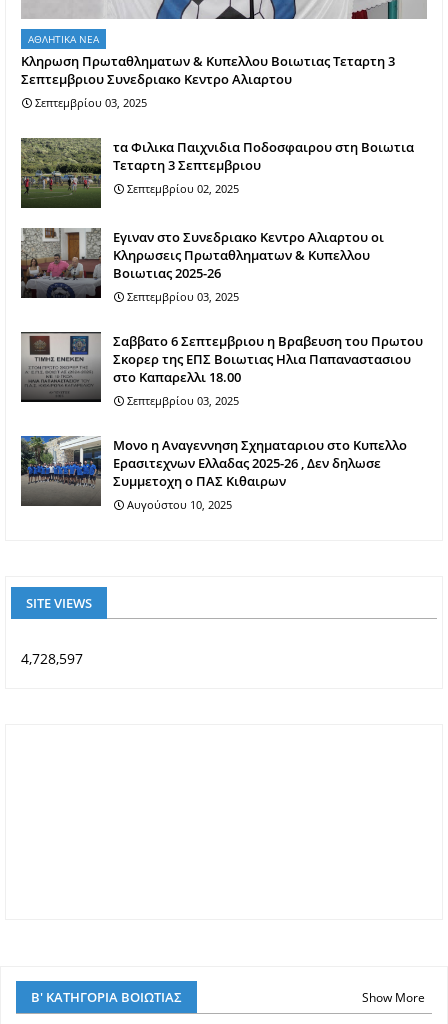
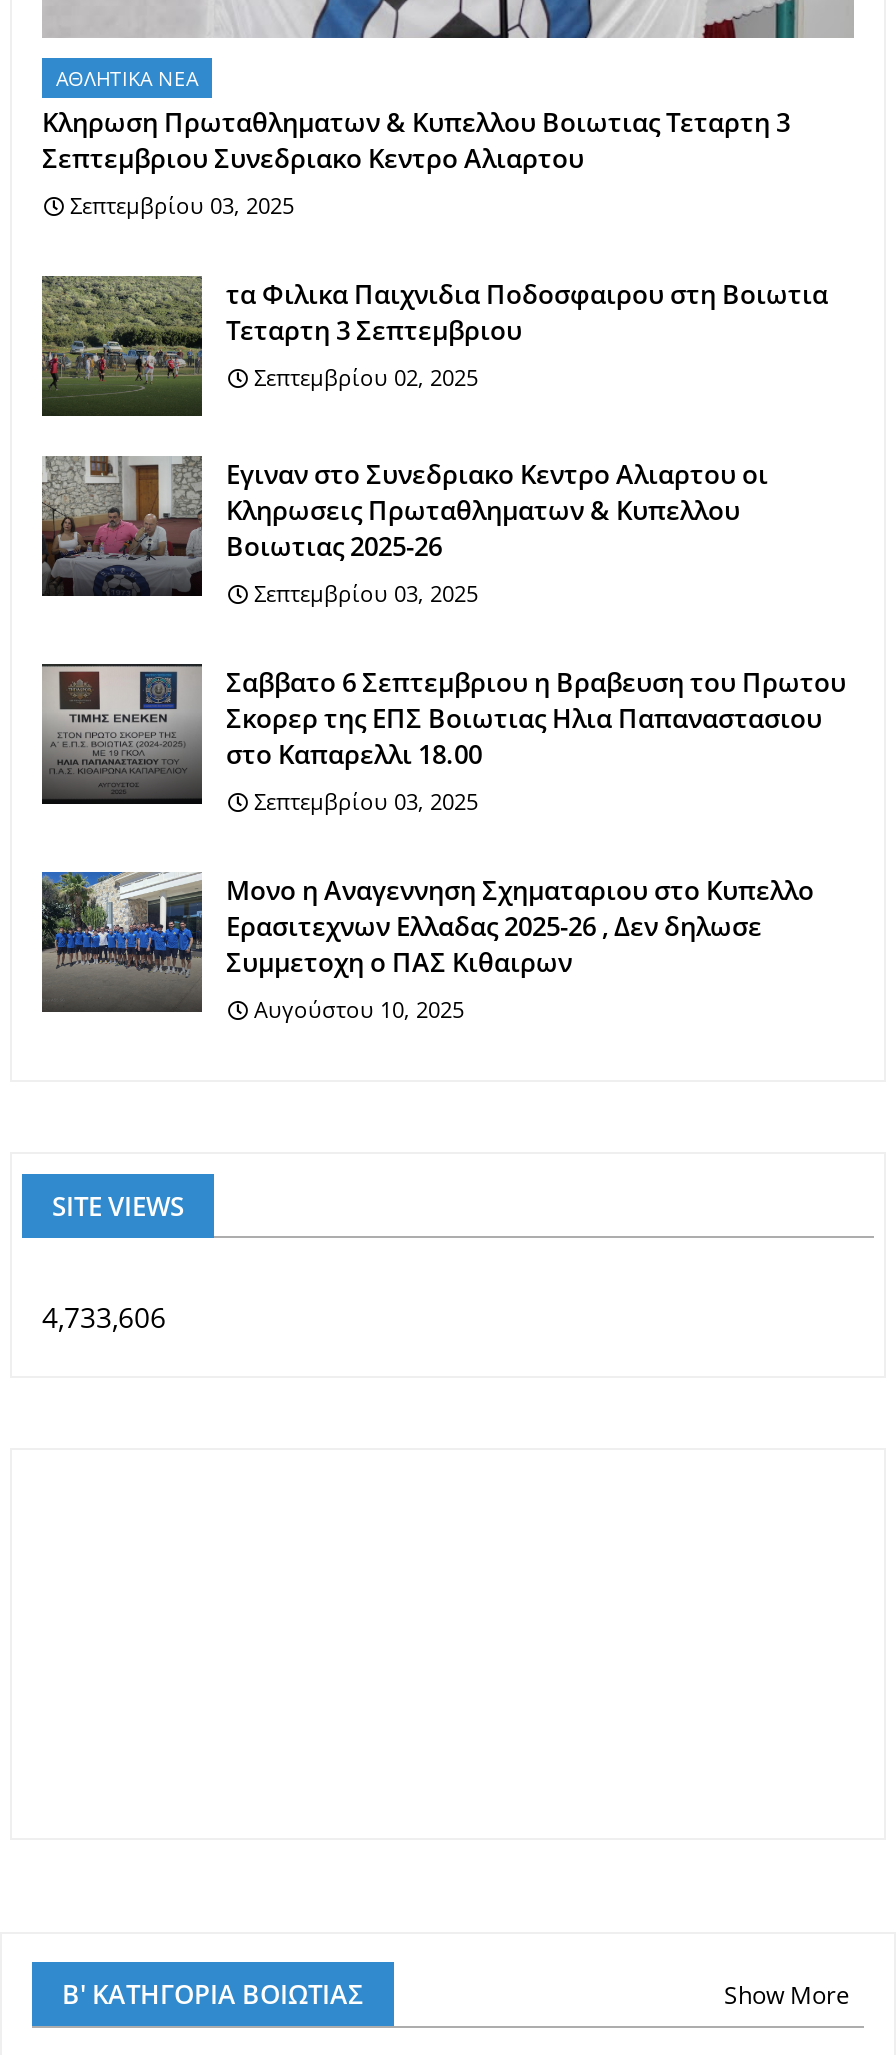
[21,649,83,668] 4,728,597 -> [42,1298,166,1336] 4,733,606

